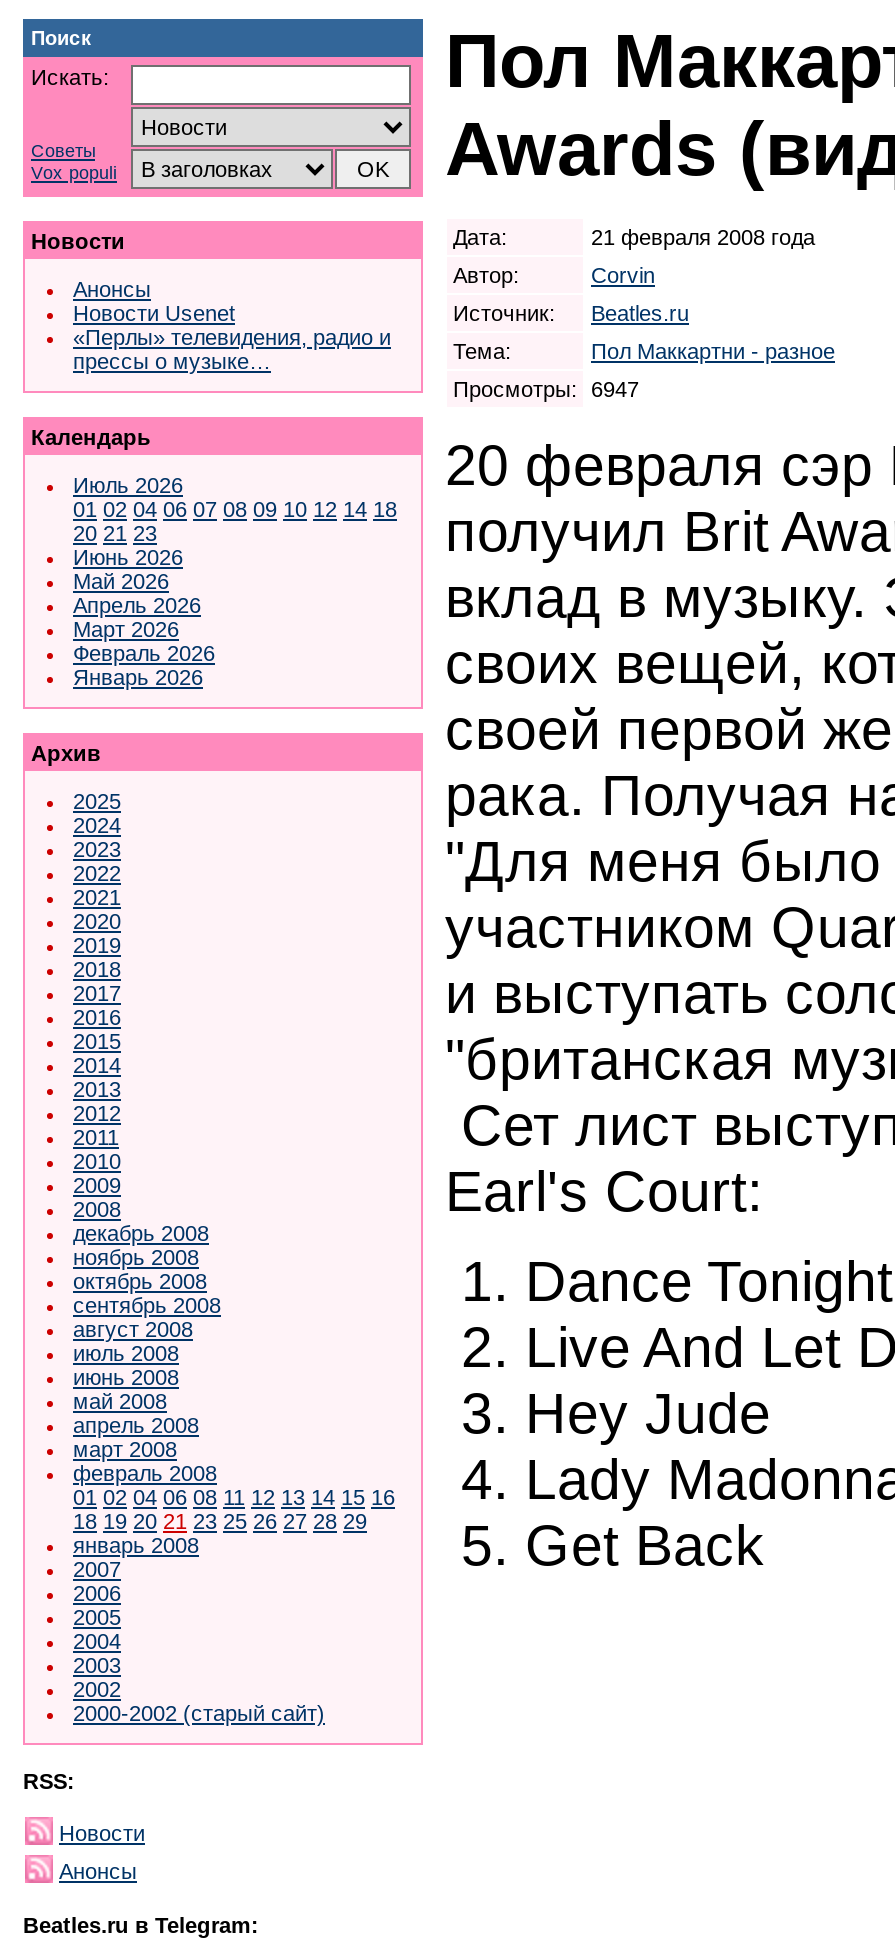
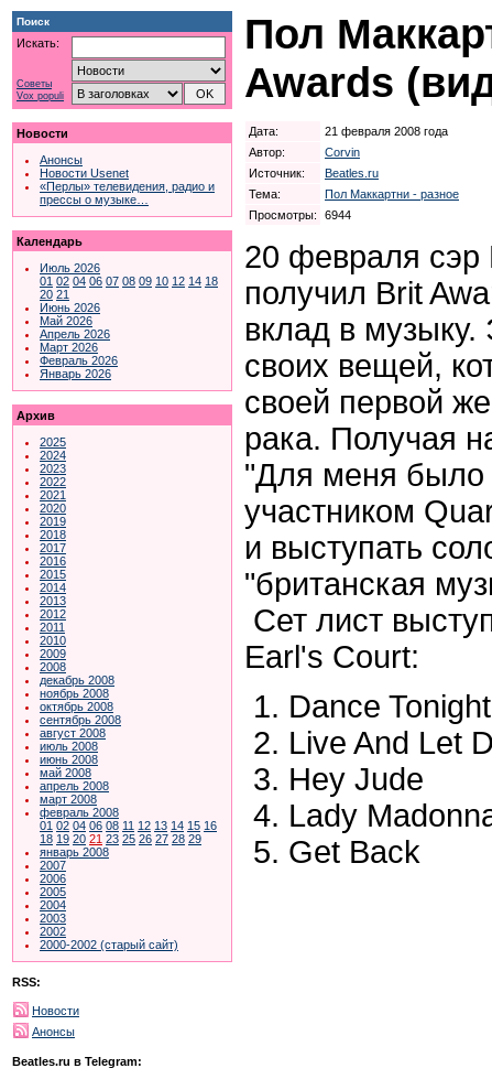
[453,376,639,400] Просмотры: 6947 -> [249,208,351,221] Просмотры: 6944
[73,521,157,545] 20 21 23 -> [40,288,69,301] 20 21

